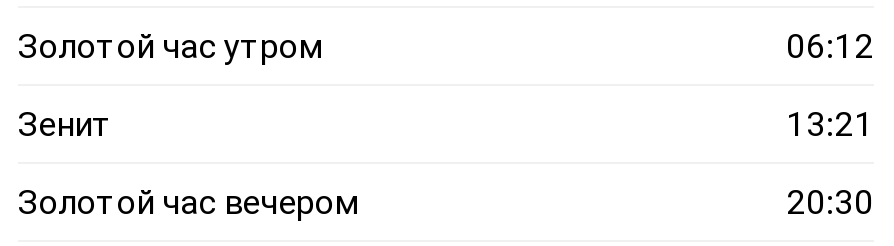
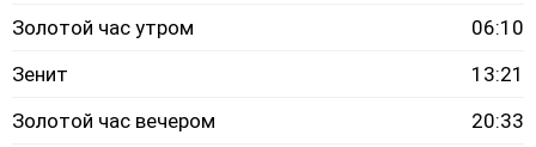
[786,26,874,66] 06:12 -> [471,16,524,39] 06:10
[786,182,874,222] 20:30 -> [471,109,524,133] 20:33

